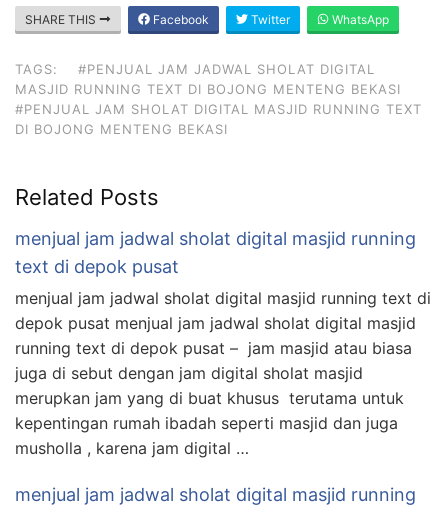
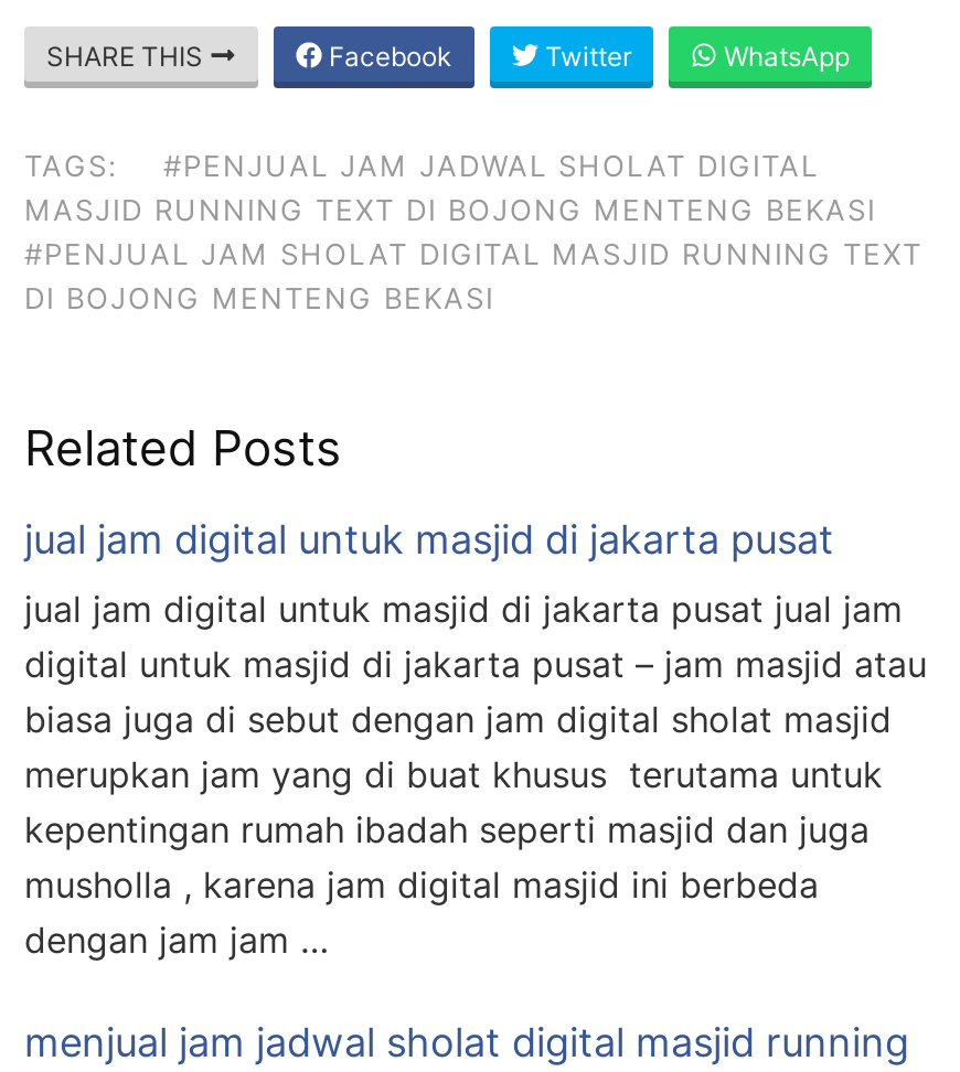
[15,228,416,277] menjual jam jadwal sholat digital masjid running | text di depok pusat -> [24,515,834,562] jual jam digital untuk masjid di jakarta pusat
[15,288,431,383] menjual jam jadwal sholat digital masjid running text di | depok pusat menjual jam jadwal sholat digital masjid | running text di depok pusat – jam masjid atau biasa | juga di sebut dengan jam digital sholat masjid -> [24,586,927,740] jual jam digital untuk masjid di jakarta pusat jual jam | digital untuk masjid di jakarta pusat – jam masjid atau | biasa juga di sebut dengan jam digital sholat masjid
moved [15,388,404,433] -> [24,751,883,851]: merupkan jam yang di buat khusus terutama untuk | kepentingan rumah ibadah seperti masjid dan juga
[15,438,249,458] musholla , karena jam digital … -> [24,862,819,961] musholla , karena jam digital masjid ini berbeda | dengan jam jam …

